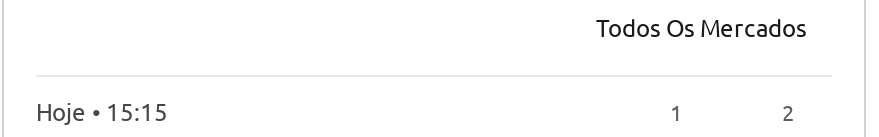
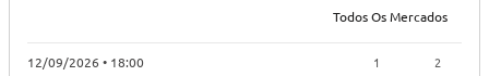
[36,96,168,128] Hoje • 15:15 -> [27,53,144,71] 12/09/2026 • 18:00

